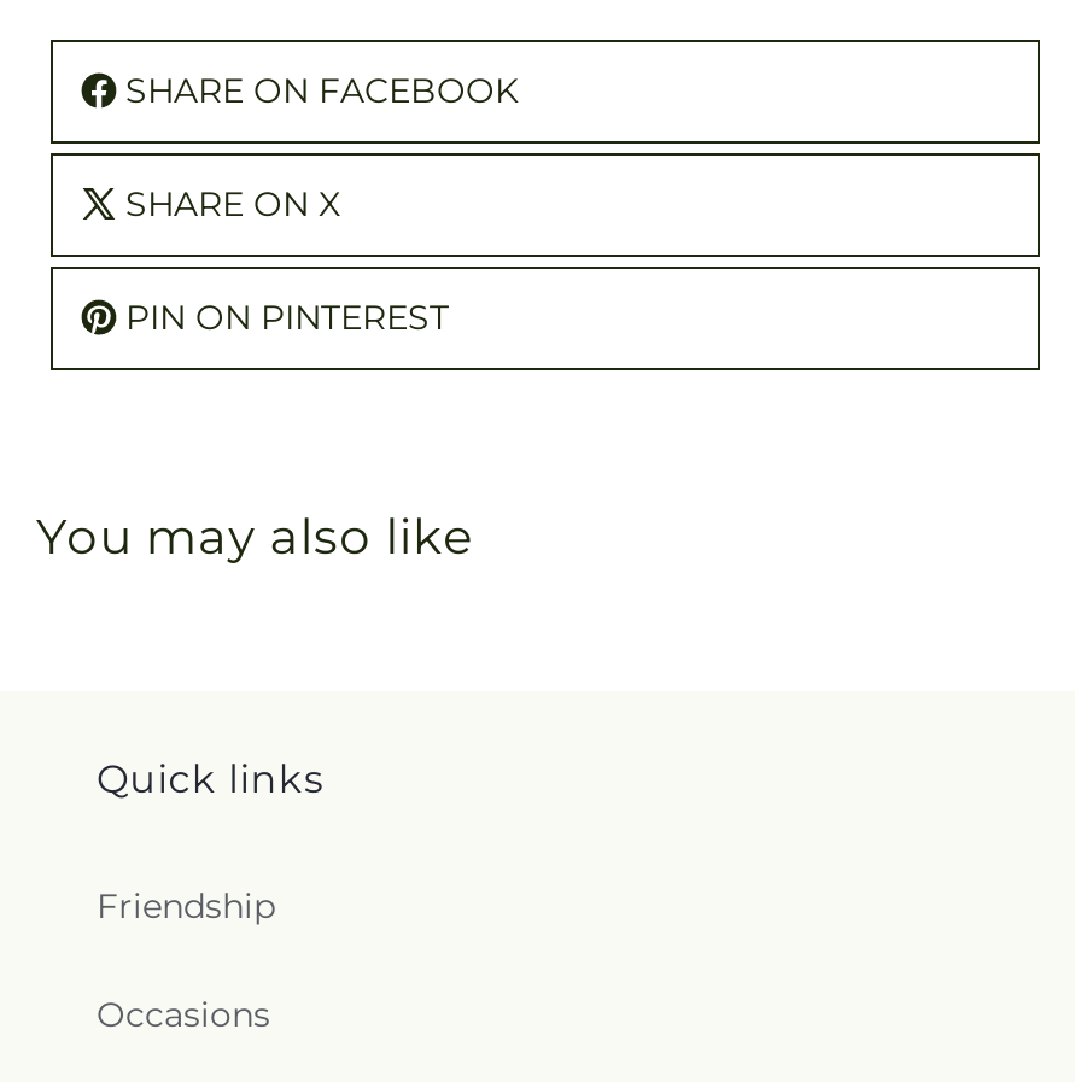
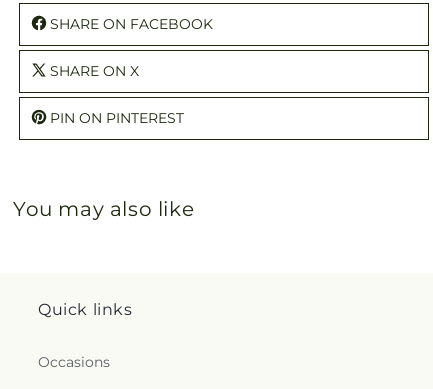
[97,884,275,927] Friendship -> none

